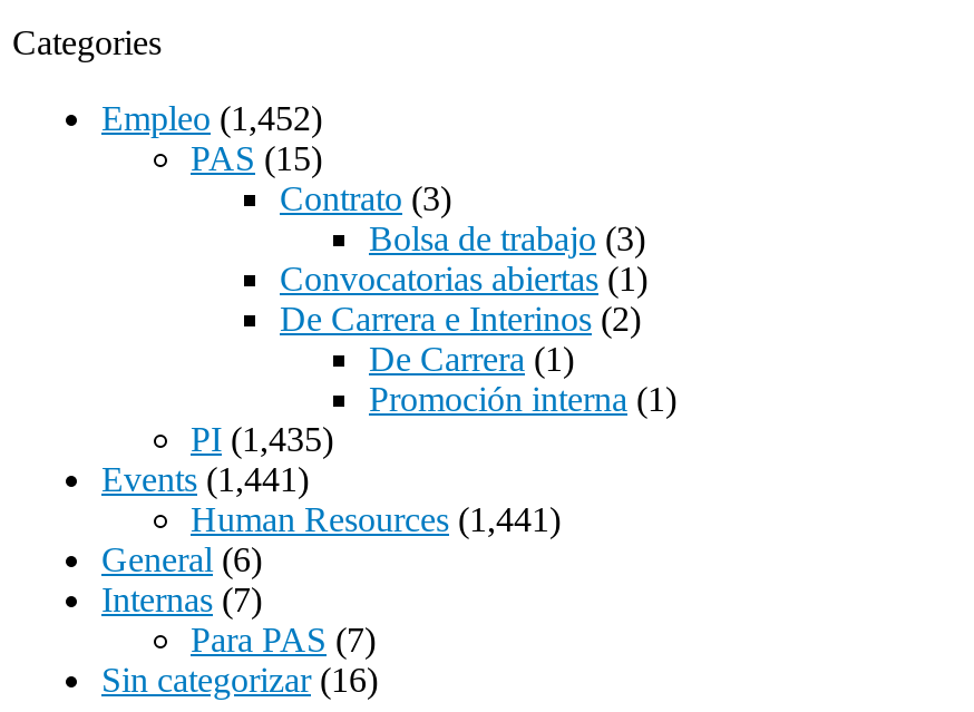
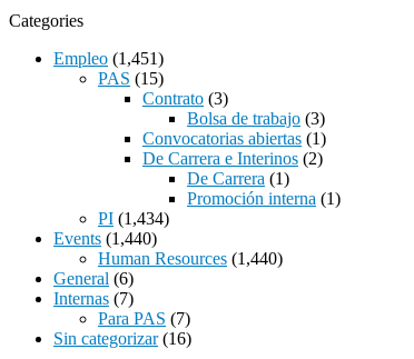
[101,98,322,136] Empleo (1,452) -> [53,48,164,67] Empleo (1,451)
[191,419,333,457] PI (1,435) -> [98,209,169,227] PI (1,434)
[101,459,309,497] Events (1,441) -> [53,229,157,247] Events (1,440)
[191,499,561,537] Human Resources (1,441) -> [98,249,283,267] Human Resources (1,440)

